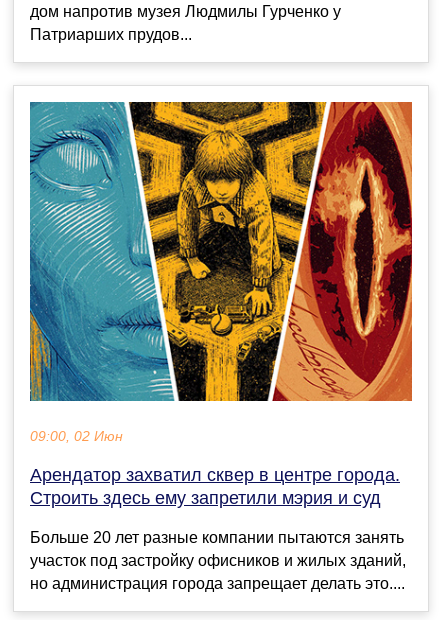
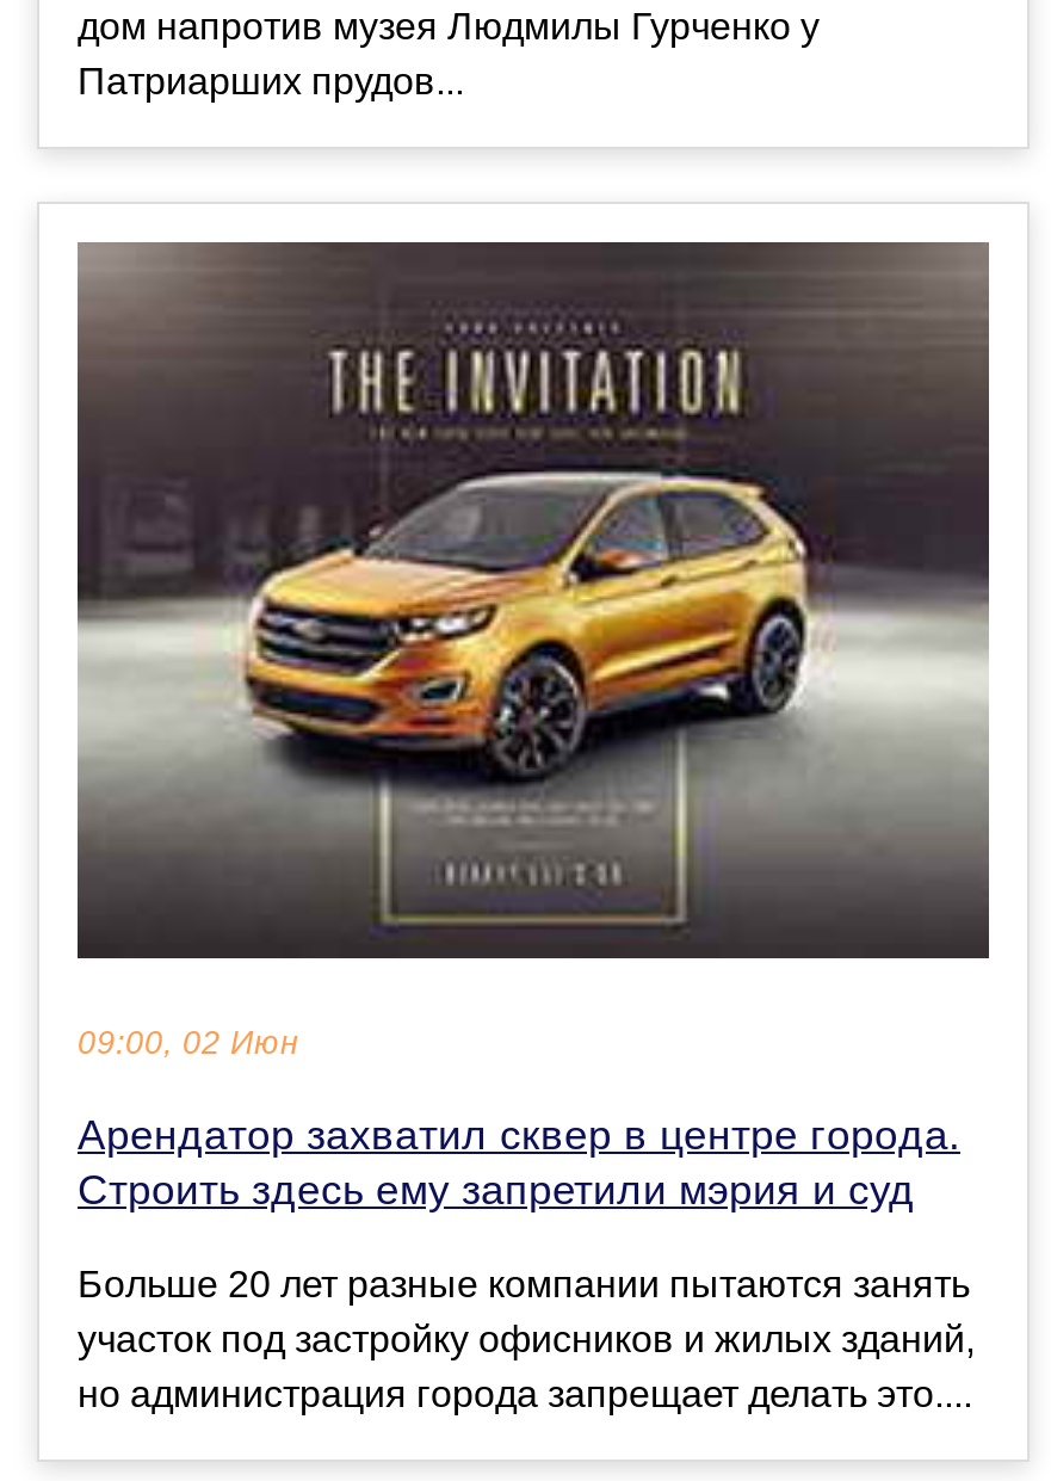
[29,101,413,402] [image] -> [75,239,991,959] [image]

